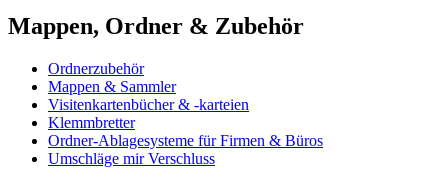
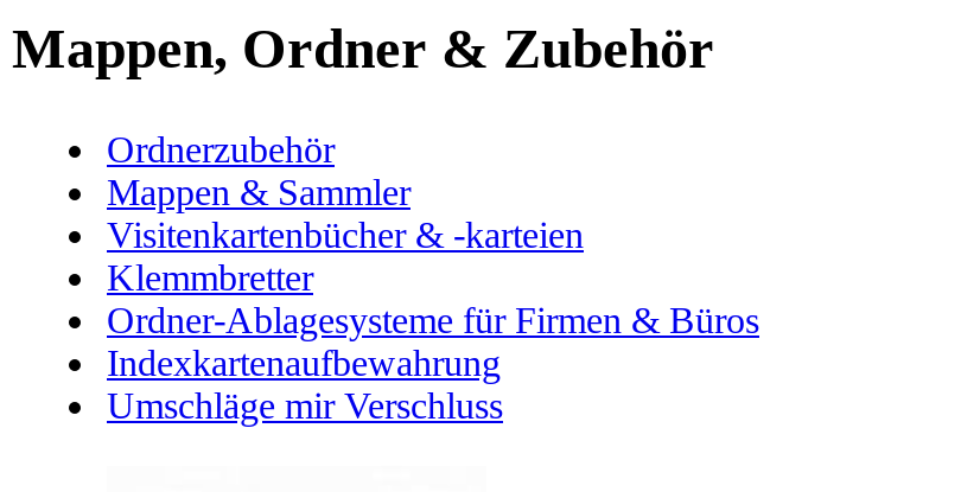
none -> [107,342,501,382] Indexkartenaufbewahrung

